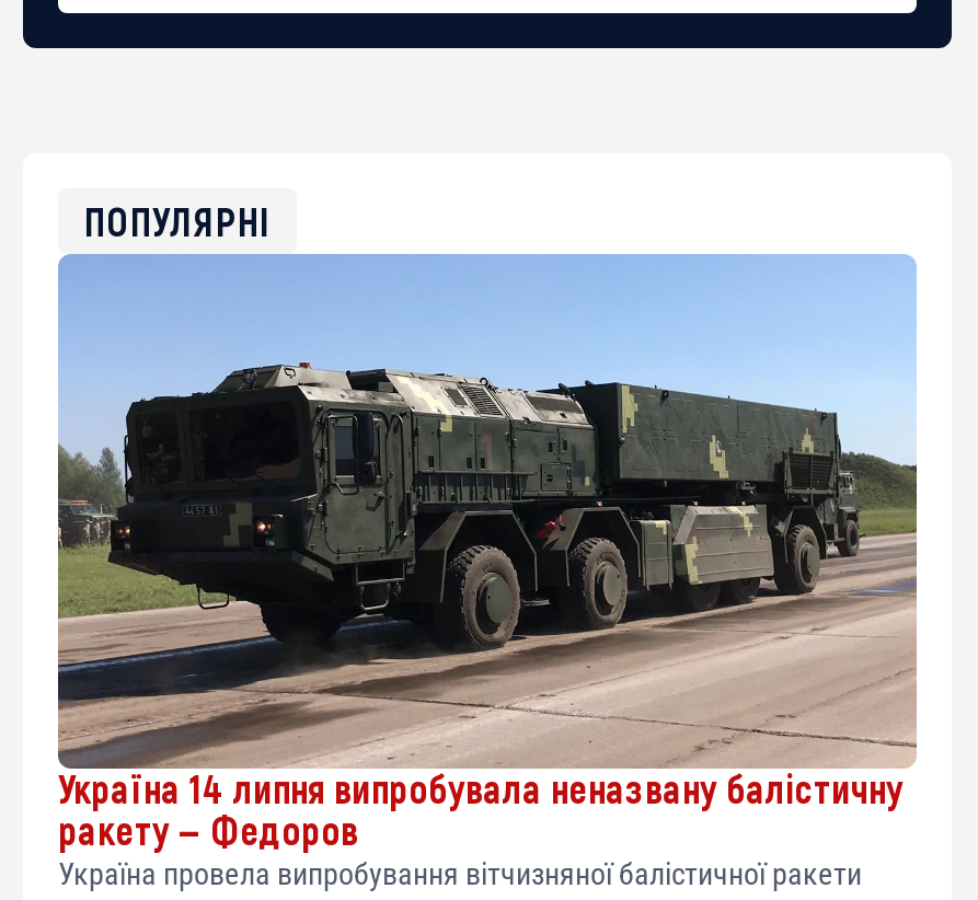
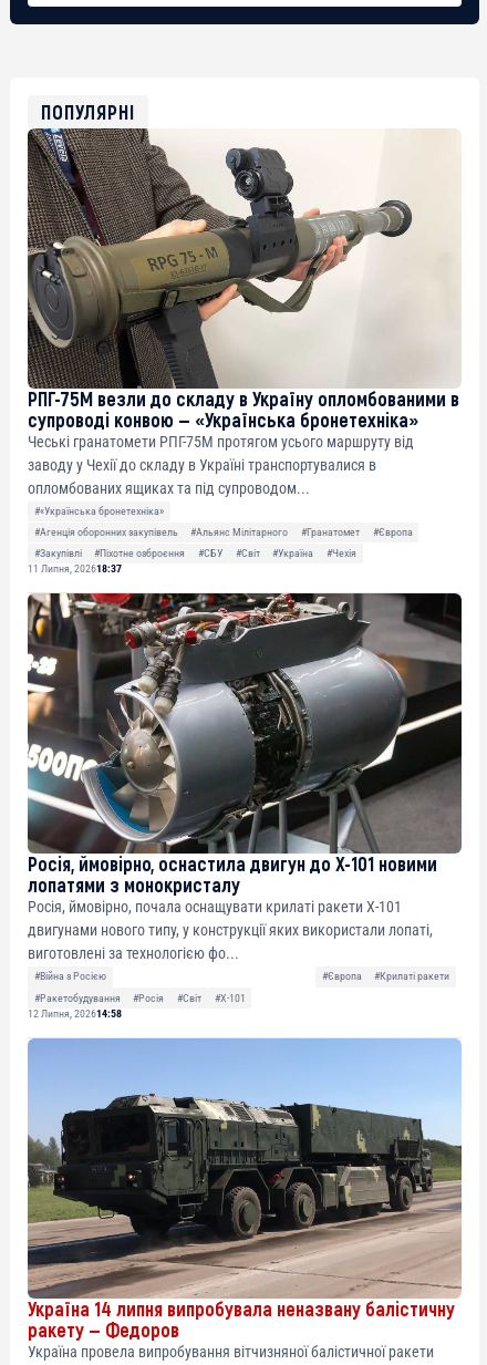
none -> [27,127,459,575] [image] | РПГ-75М везли до складу в Україну опломбованими в | супроводі конвою — «Українська бронетехніка» | Чеські гранатомети РПГ-75М протягом усього маршруту від | заводу у Чехії до складу в Україні транспортувалися в | опломбованих ящиках та під супроводом... | #«Українська бронетехніка» | #Агенція оборонних закупівель | #Альянс Мілітарного | #Гранатомет | #Європа | #Закупівлі | #Піхотне озброєння | #СБУ | #Світ | #Україна | #Чехія | 11 Липня, 2026 18:37
none -> [27,592,463,1019] [image] | Росія, ймовірно, оснастила двигун до Х-101 новими | лопатями з монокристалу | Росія, ймовірно, почала оснащувати крилаті ракети Х-101 | двигунами нового типу, у конструкції яких використали лопаті, | виготовлені за технологією фо... | #Війна з Росією | #Європа | #Крилаті ракети | #Ракетобудування | #Росія | #Світ | #Х-101 | 12 Липня, 2026 14:58

